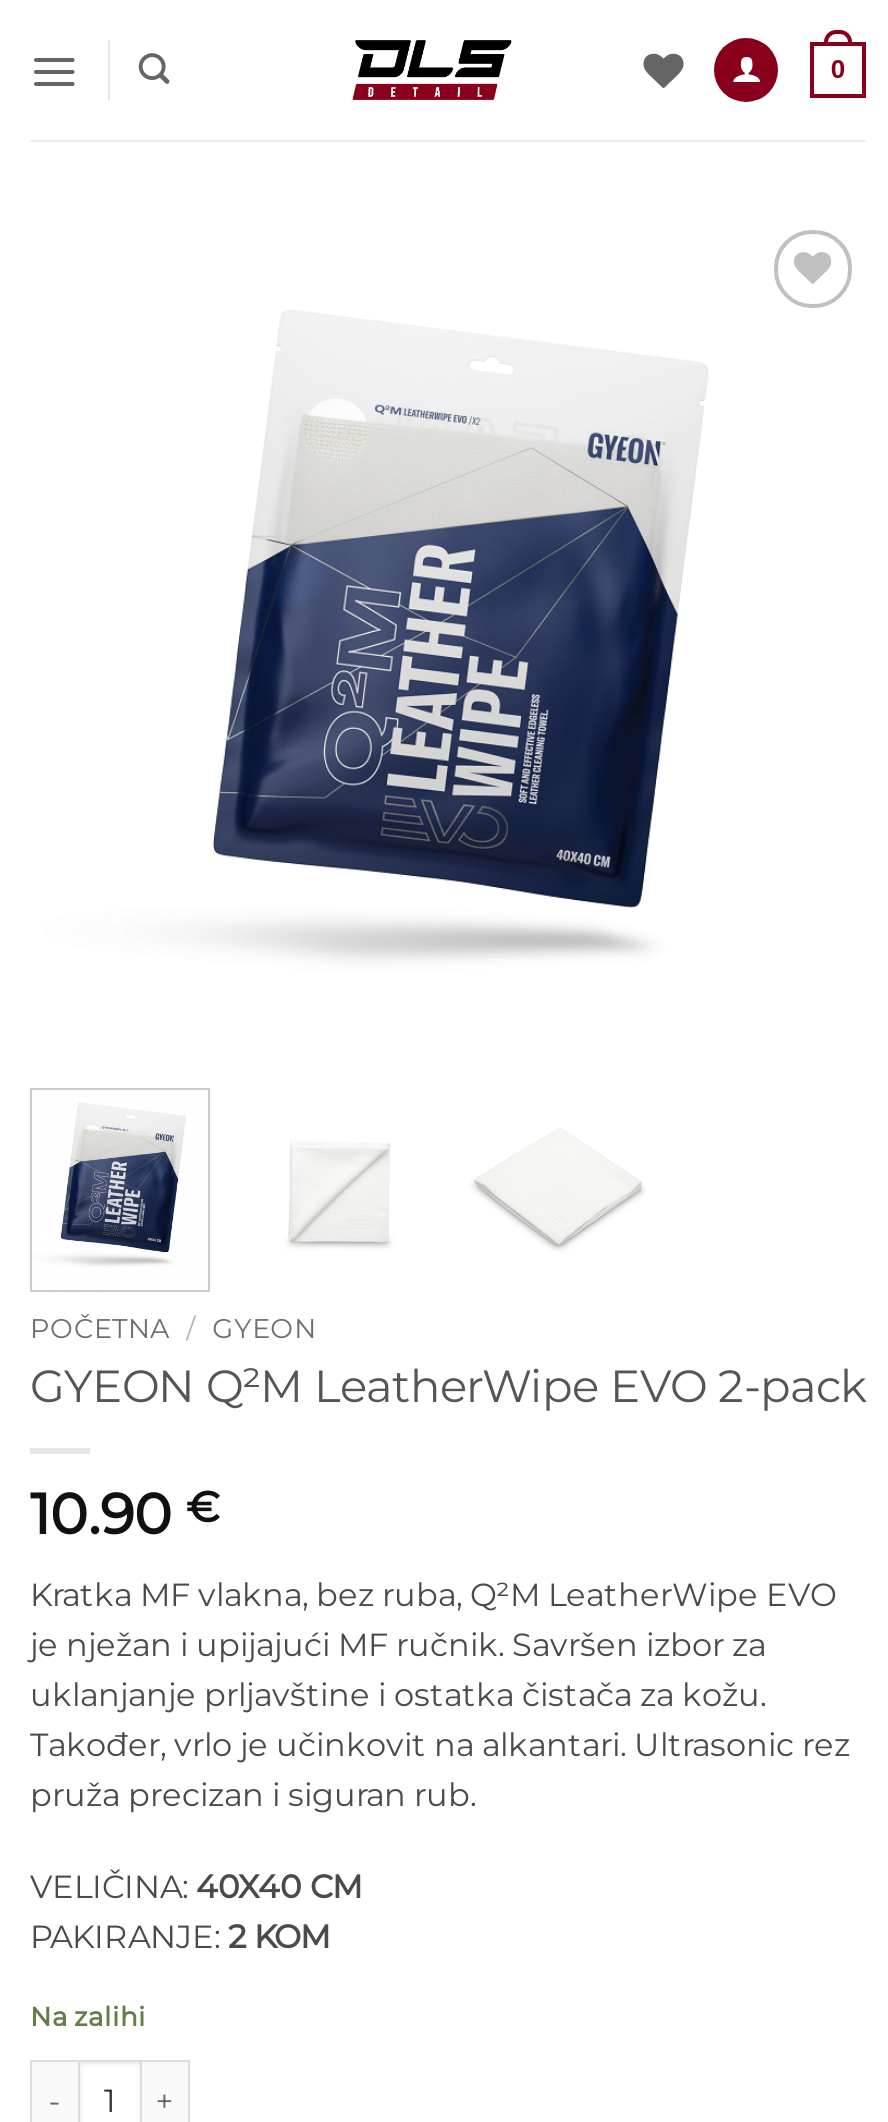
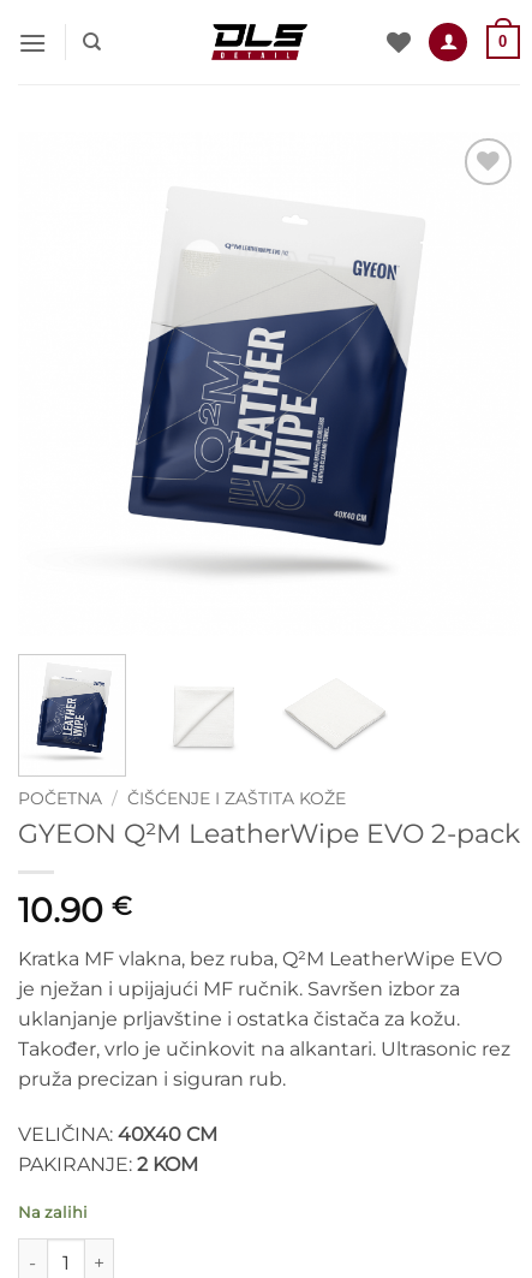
[30,1312,316,1344] POČETNA / GYEON -> [18,789,346,808] POČETNA / ČIŠĆENJE I ZAŠTITA KOŽE

